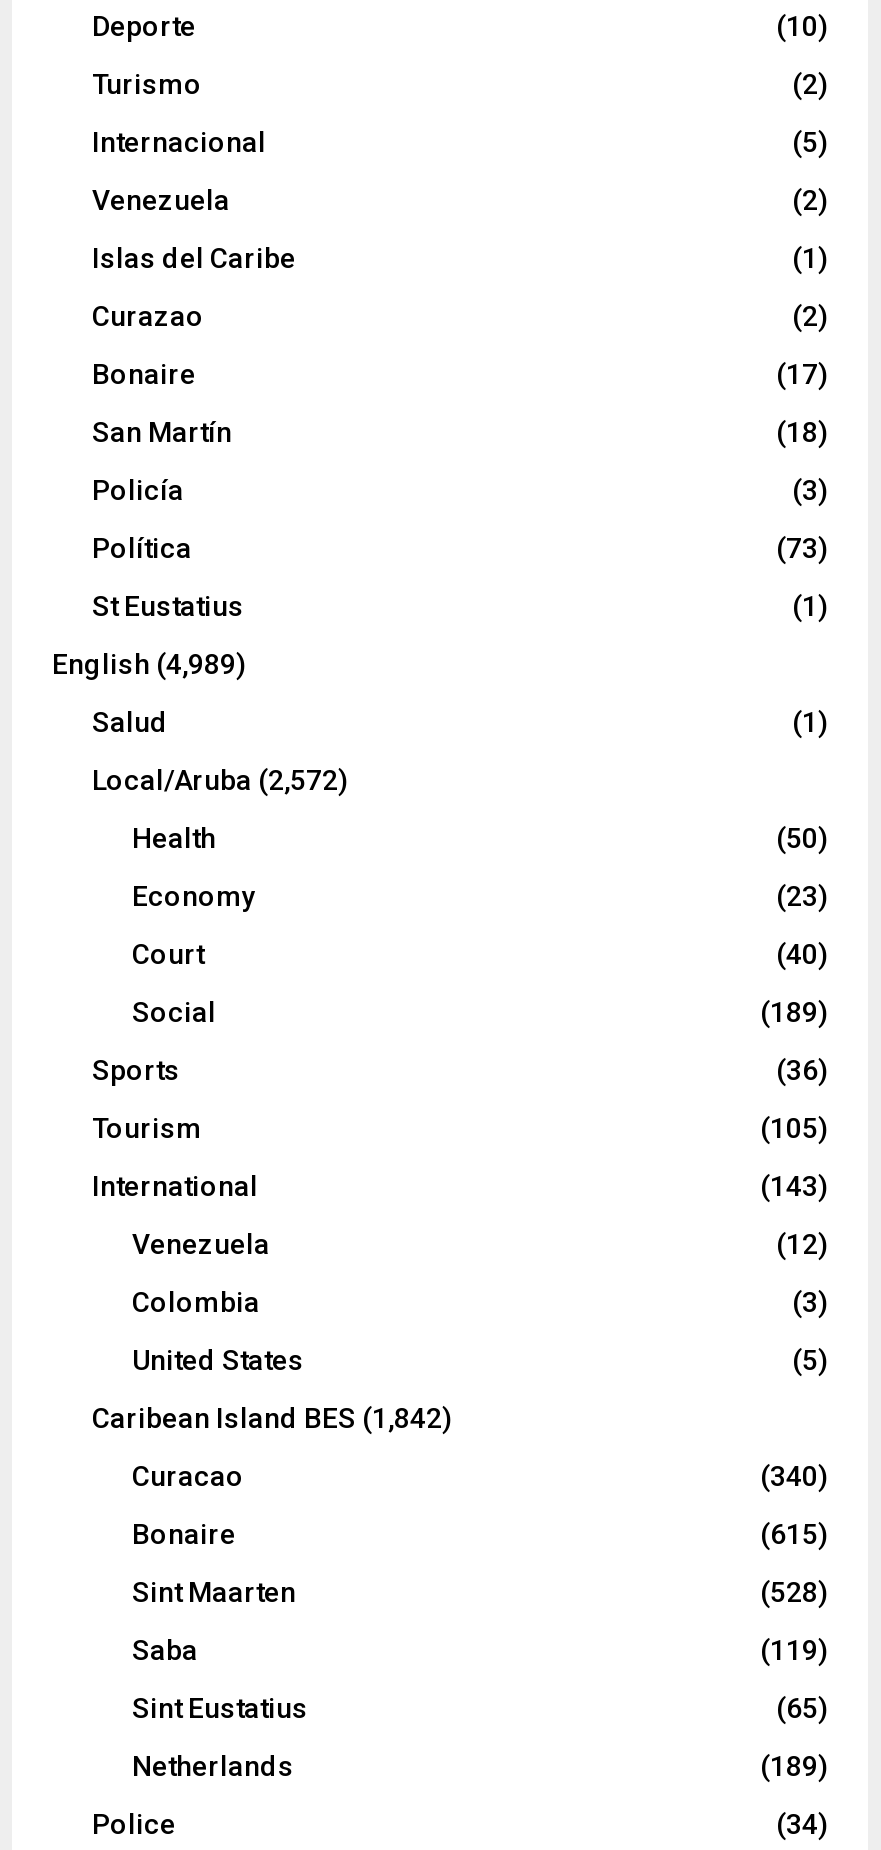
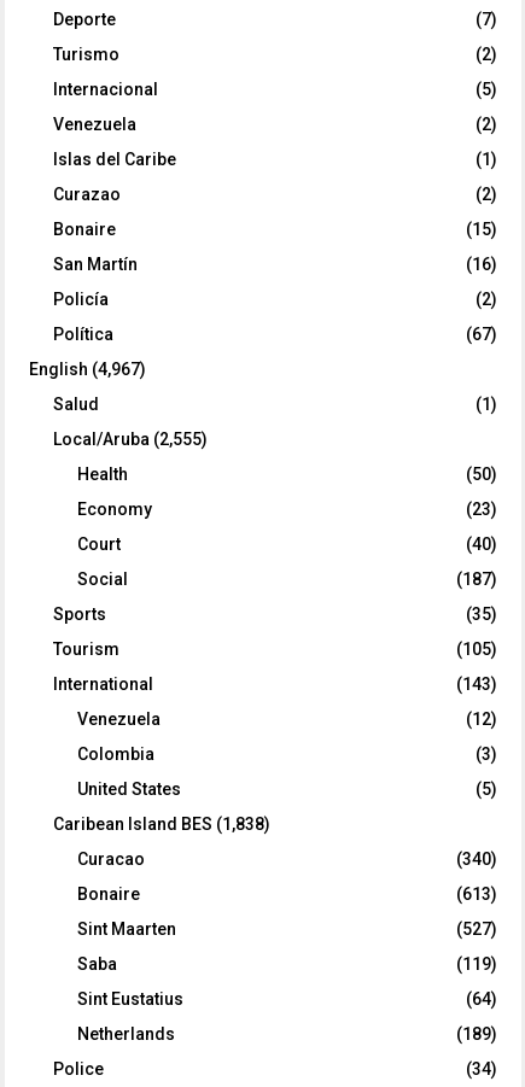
[776,9,828,41] (10) -> [476,9,497,28] (7)
[776,357,828,389] (17) -> [466,219,497,238] (15)
[776,415,828,447] (18) -> [466,254,497,273] (16)
[792,473,828,505] (3) -> [476,289,497,308] (2)
[52,531,828,679] (73) | St Eustatius | (1) | English (4,989) -> [29,324,497,378] (67) | English (4,967)
[92,763,348,795] Local/Aruba (2,572) -> [53,429,208,448] Local/Aruba (2,555)
[760,995,828,1027] (189) -> [456,569,497,588] (187)
[776,1053,828,1085] (36) -> [466,604,497,623] (35)
[92,1401,452,1433] Caribean Island BES (1,842) -> [53,814,270,833] Caribean Island BES (1,838)
[760,1517,828,1549] (615) -> [456,884,497,903] (613)
[760,1575,828,1607] (528) -> [456,919,497,938] (527)
[776,1691,828,1723] (65) -> [466,989,497,1008] (64)

